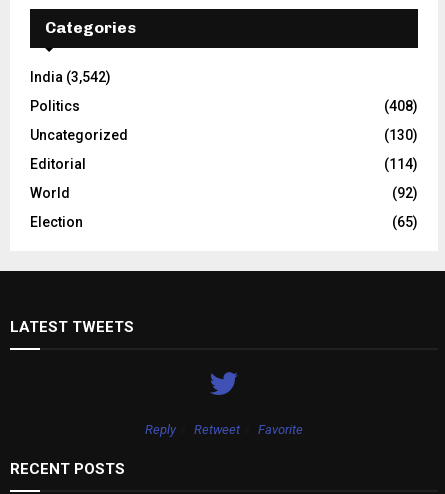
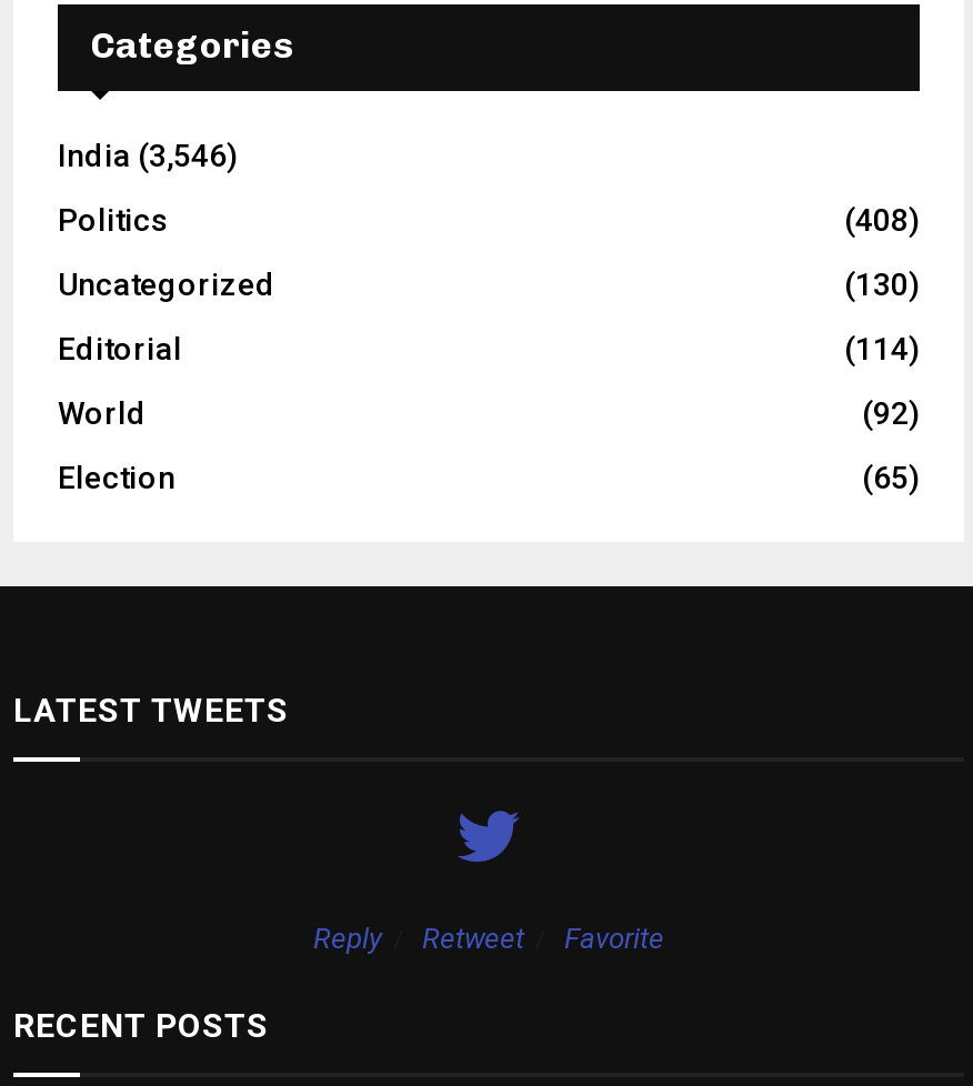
[30,68,111,84] India (3,542) -> [58,138,238,173] India (3,546)

